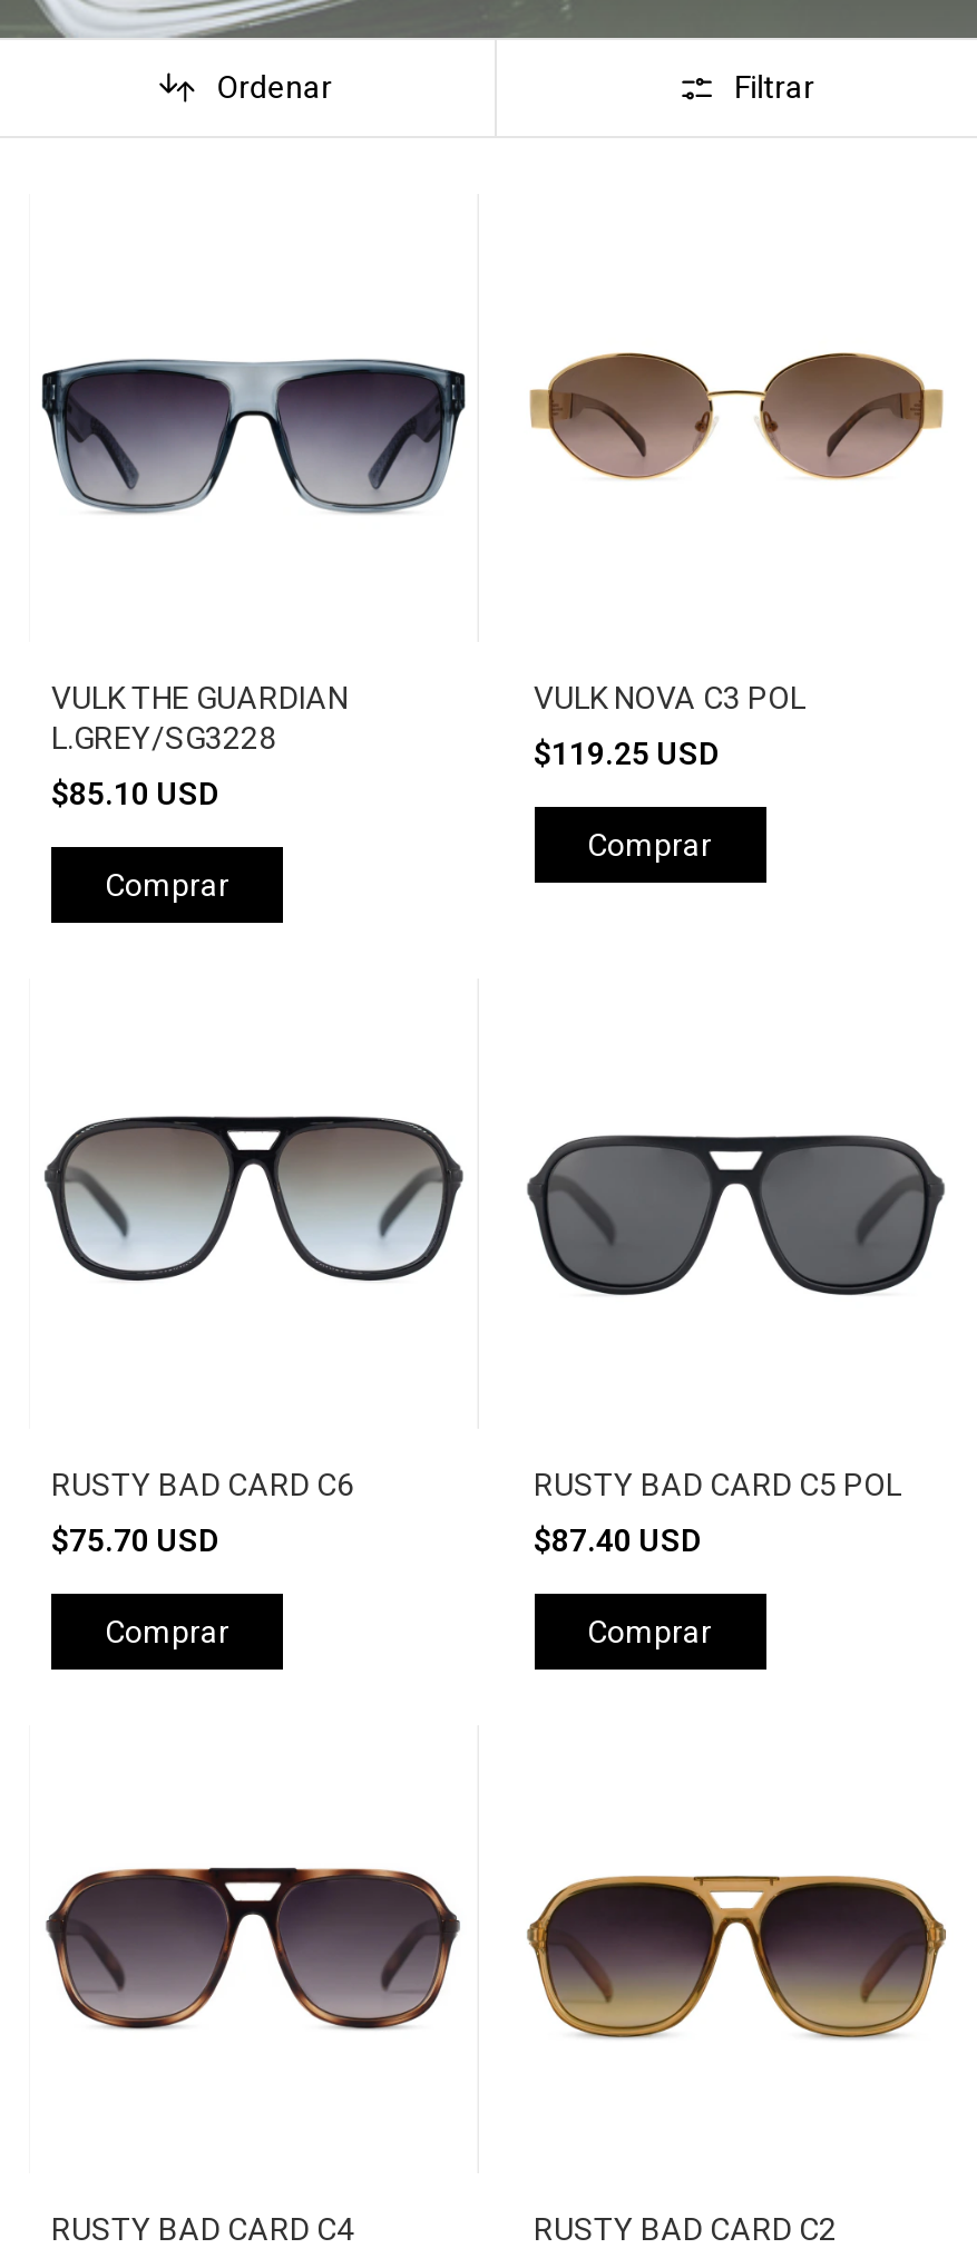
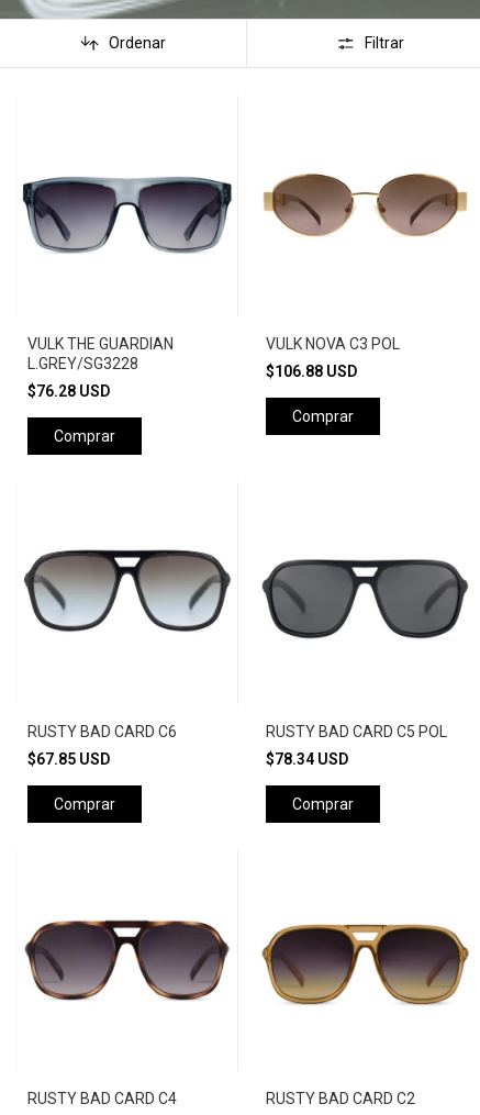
[534,736,725,772] $119.25 USD -> [265,363,360,380] $106.88 USD
[51,776,225,812] $85.10 USD -> [27,383,113,400] $76.28 USD
[51,1522,225,1557] $75.70 USD -> [27,750,113,768] $67.85 USD
[534,1522,707,1557] $87.40 USD -> [265,750,351,768] $78.34 USD

